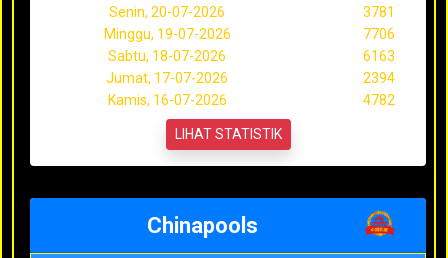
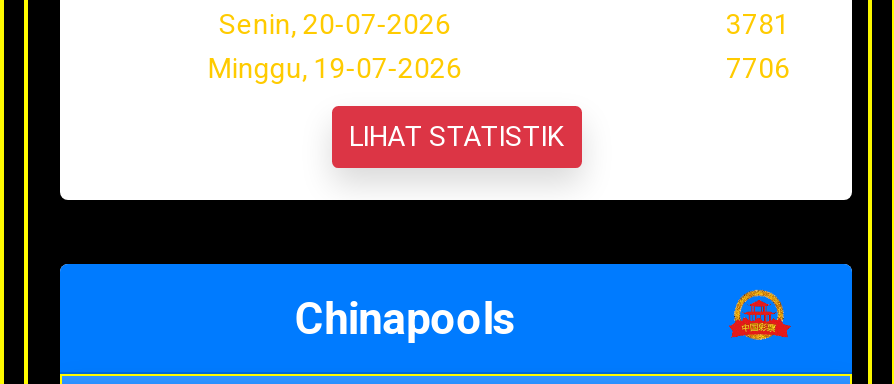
[106,48,395,108] Sabtu, 18-07-2026 | 6163 | Jumat, 17-07-2026 | 2394 | Kamis, 16-07-2026 | 4782 -> none

